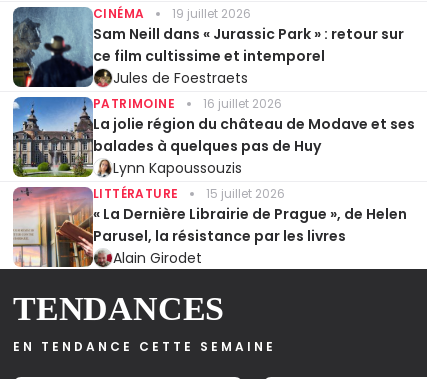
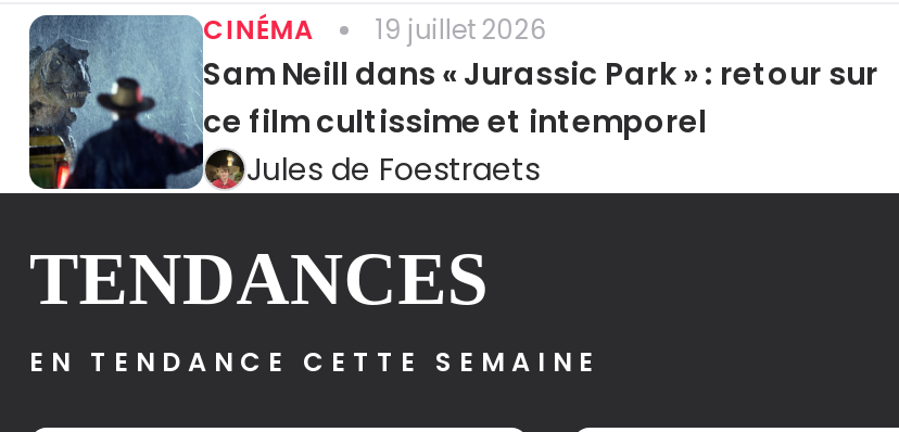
[12,95,415,268] [image] | PATRIMOINE | 16 juillet 2026 | La jolie région du château de Modave et ses | balades à quelques pas de Huy | Lynn Kapoussouzis | LITTÉRATURE | 15 juillet 2026 | « La Dernière Librairie de Prague », de Helen | Parusel, la résistance par les livres | Alain Girodet -> none
[12,187,99,268] [image] -> none

